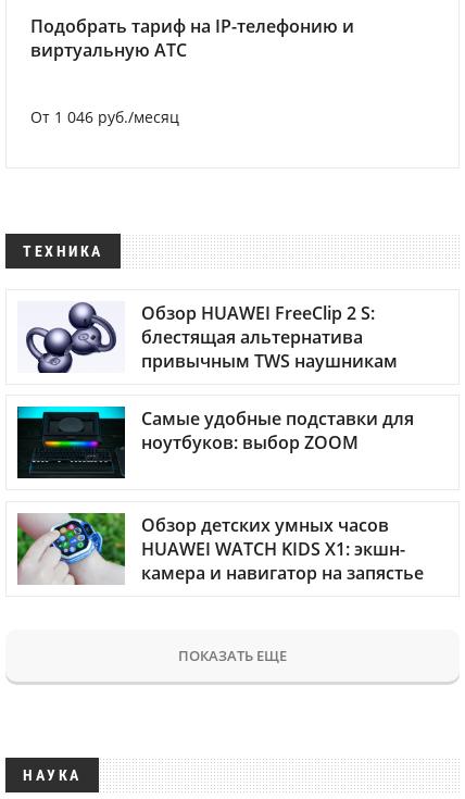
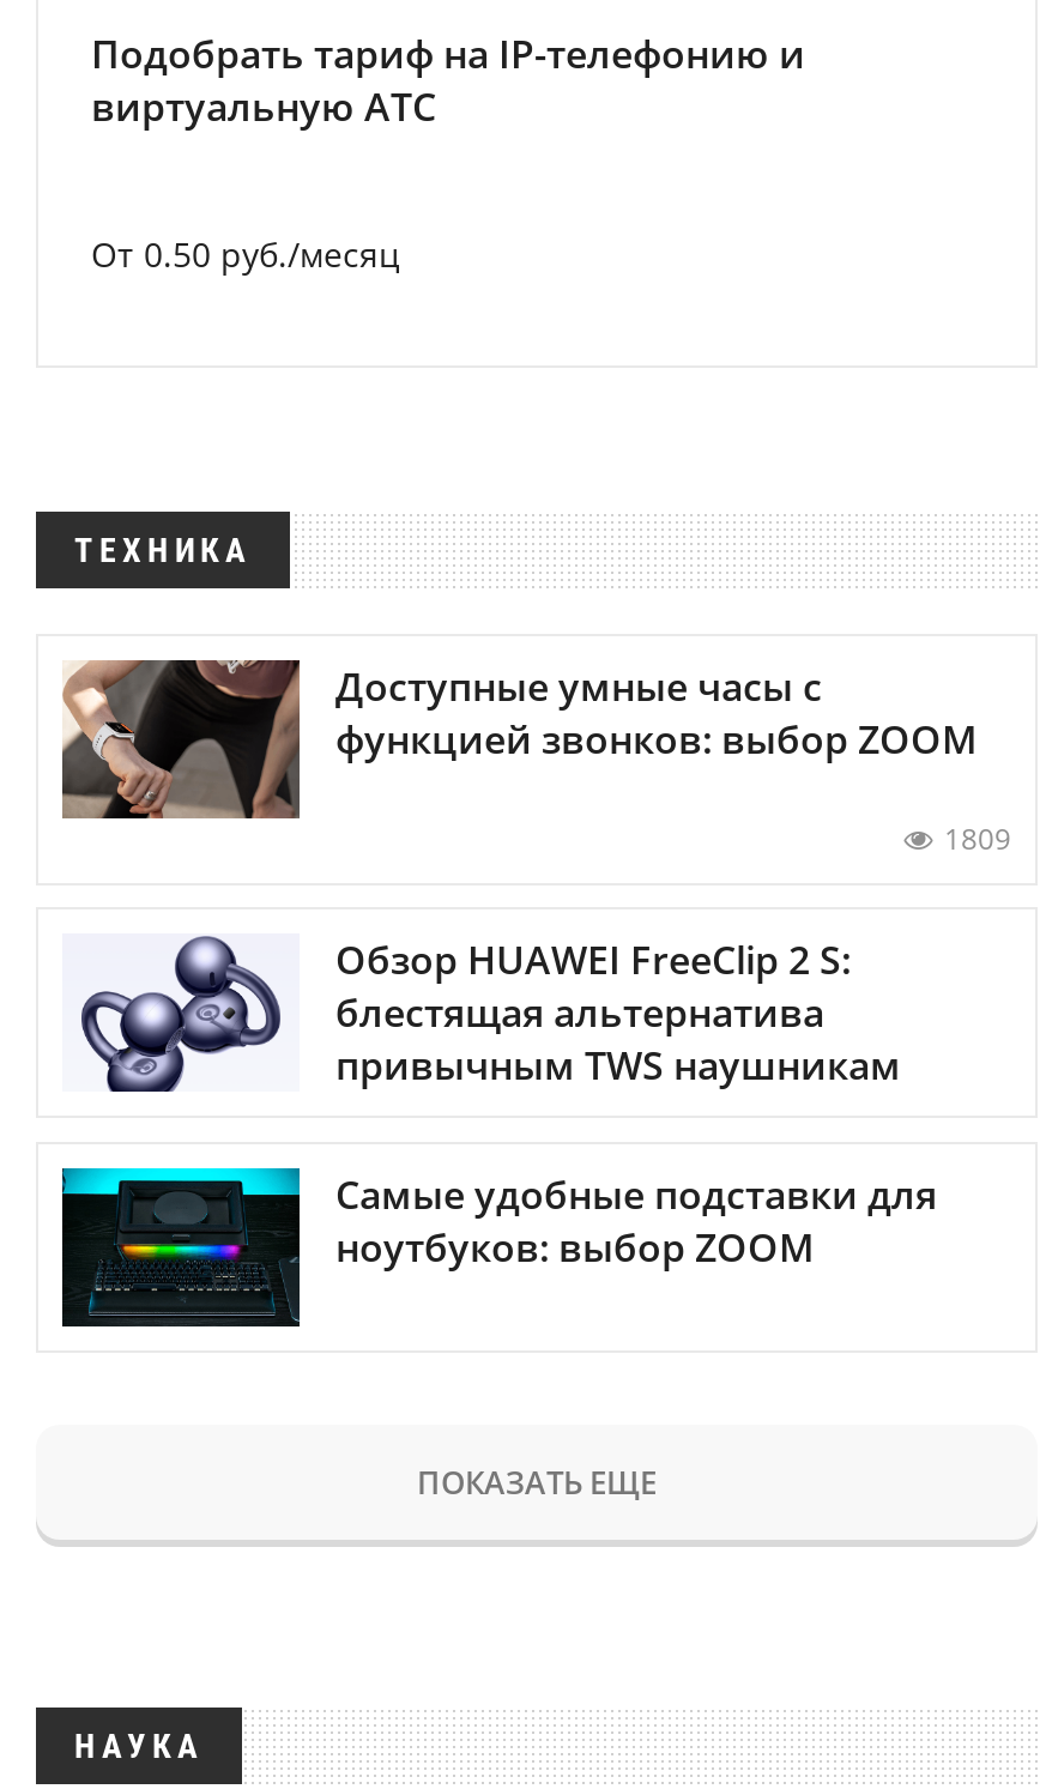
[30,107,179,127] От 1 046 руб./месяц -> [91,231,400,277] От 0.50 руб./месяц
none -> [60,658,1011,860] [image] | Доступные умные часы с | функцией звонков: выбор ZOOM | 1809
moved [24,301,414,455] -> [77,934,937,1273]: [image] | Обзор HUAWEI FreeClip 2 S: | блестящая альтернатива | привычным TWS наушникам | Самые удобные подставки для | ноутбуков: выбор ZOOM
[16,512,424,586] [image] | Обзор детских умных часов | HUAWEI WATCH KIDS X1: экшн- | камера и навигатор на запястье -> none

